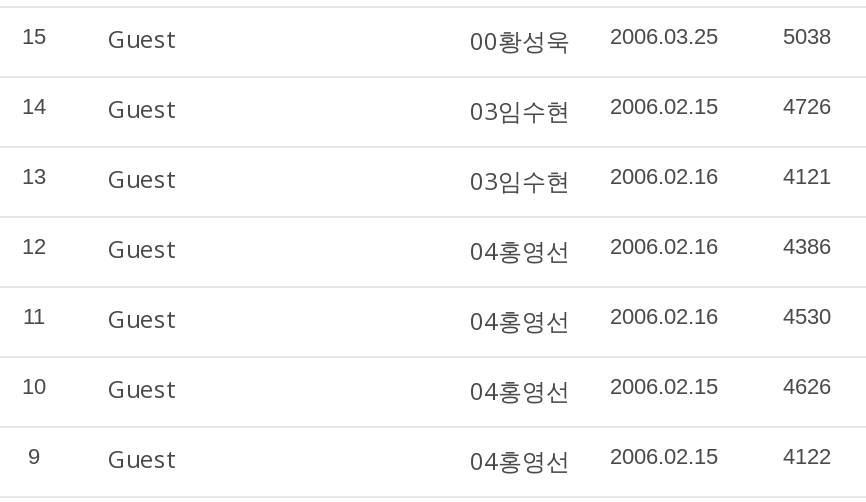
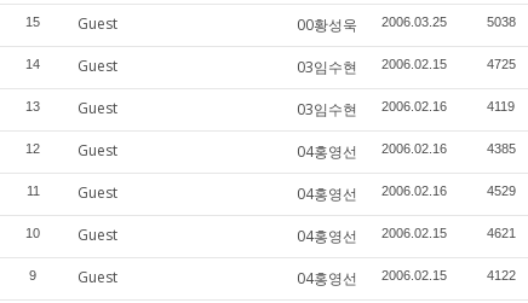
[783,94,831,118] 4726 -> [486,57,515,71] 4725
[783,164,831,188] 4121 -> [487,99,515,113] 4119
[783,234,831,258] 4386 -> [486,141,515,156] 4385
[783,304,831,328] 4530 -> [486,183,515,198] 4529
[783,374,831,398] 4626 -> [486,226,515,240] 4621

